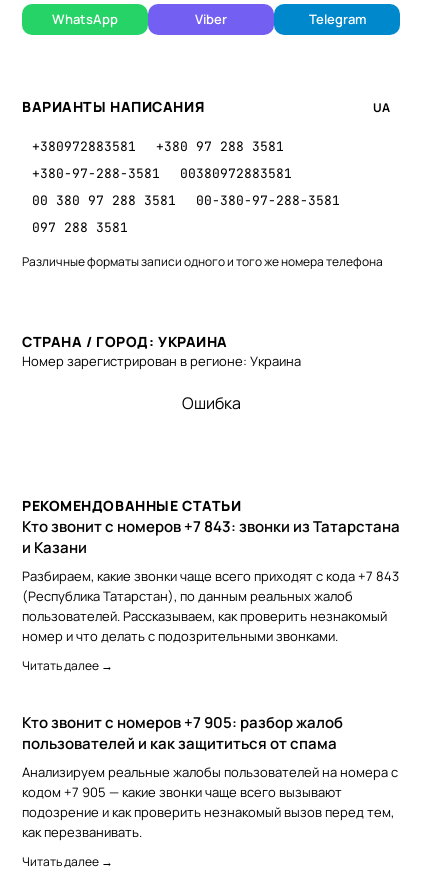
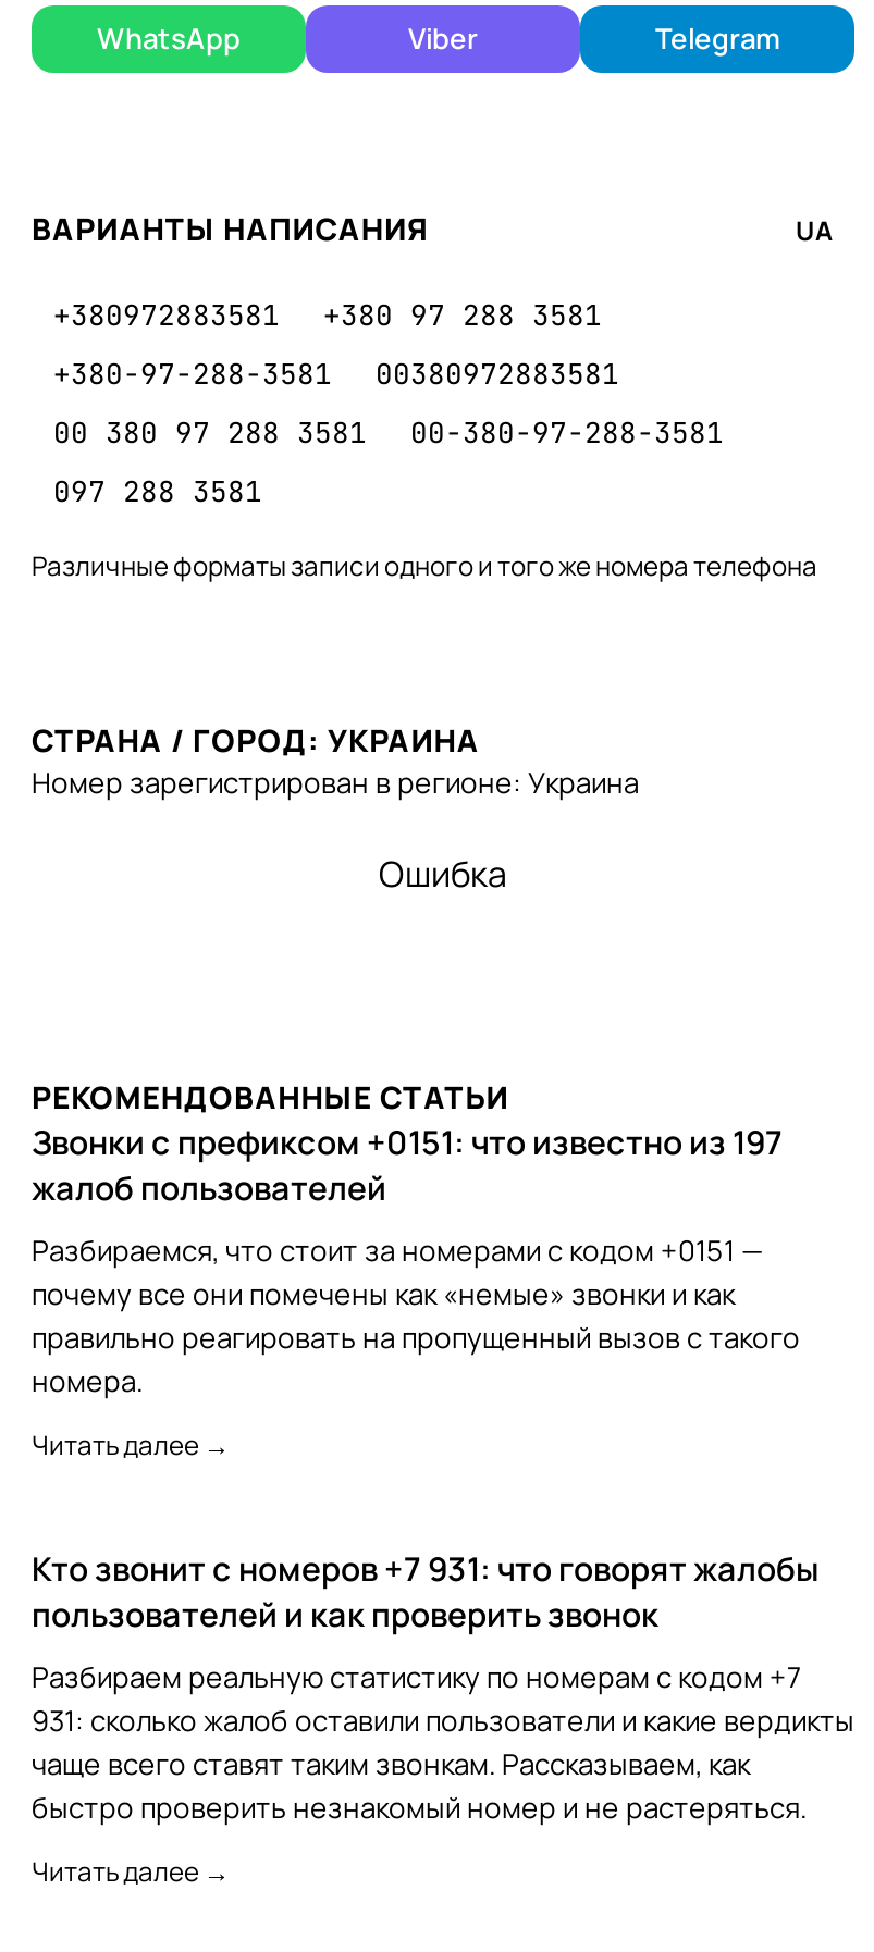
[22,516,400,645] Кто звонит с номеров +7 843: звонки из Татарстана | и Казани | Разбираем, какие звонки чаще всего приходят с кода +7 843 | (Республика Татарстан), по данным реальных жалоб | пользователей. Рассказываем, как проверить незнакомый | номер и что делать с подозрительными звонками. -> [32,1120,800,1400] Звонки с префиксом +0151: что известно из 197 | жалоб пользователей | Разбираемся, что стоит за номерами с кодом +0151 — | почему все они помечены как «немые» звонки и как | правильно реагировать на пропущенный вызов с такого | номера.
[22,712,398,841] Кто звонит с номеров +7 905: разбор жалоб | пользователей и как защититься от спама | Анализируем реальные жалобы пользователей на номера с | кодом +7 905 — какие звонки чаще всего вызывают | подозрение и как проверить незнакомый вызов перед тем, | как перезванивать. -> [32,1546,854,1827] Кто звонит с номеров +7 931: что говорят жалобы | пользователей и как проверить звонок | Разбираем реальную статистику по номерам с кодом +7 | 931: сколько жалоб оставили пользователи и какие вердикты | чаще всего ставят таким звонкам. Рассказываем, как | быстро проверить незнакомый номер и не растеряться.

